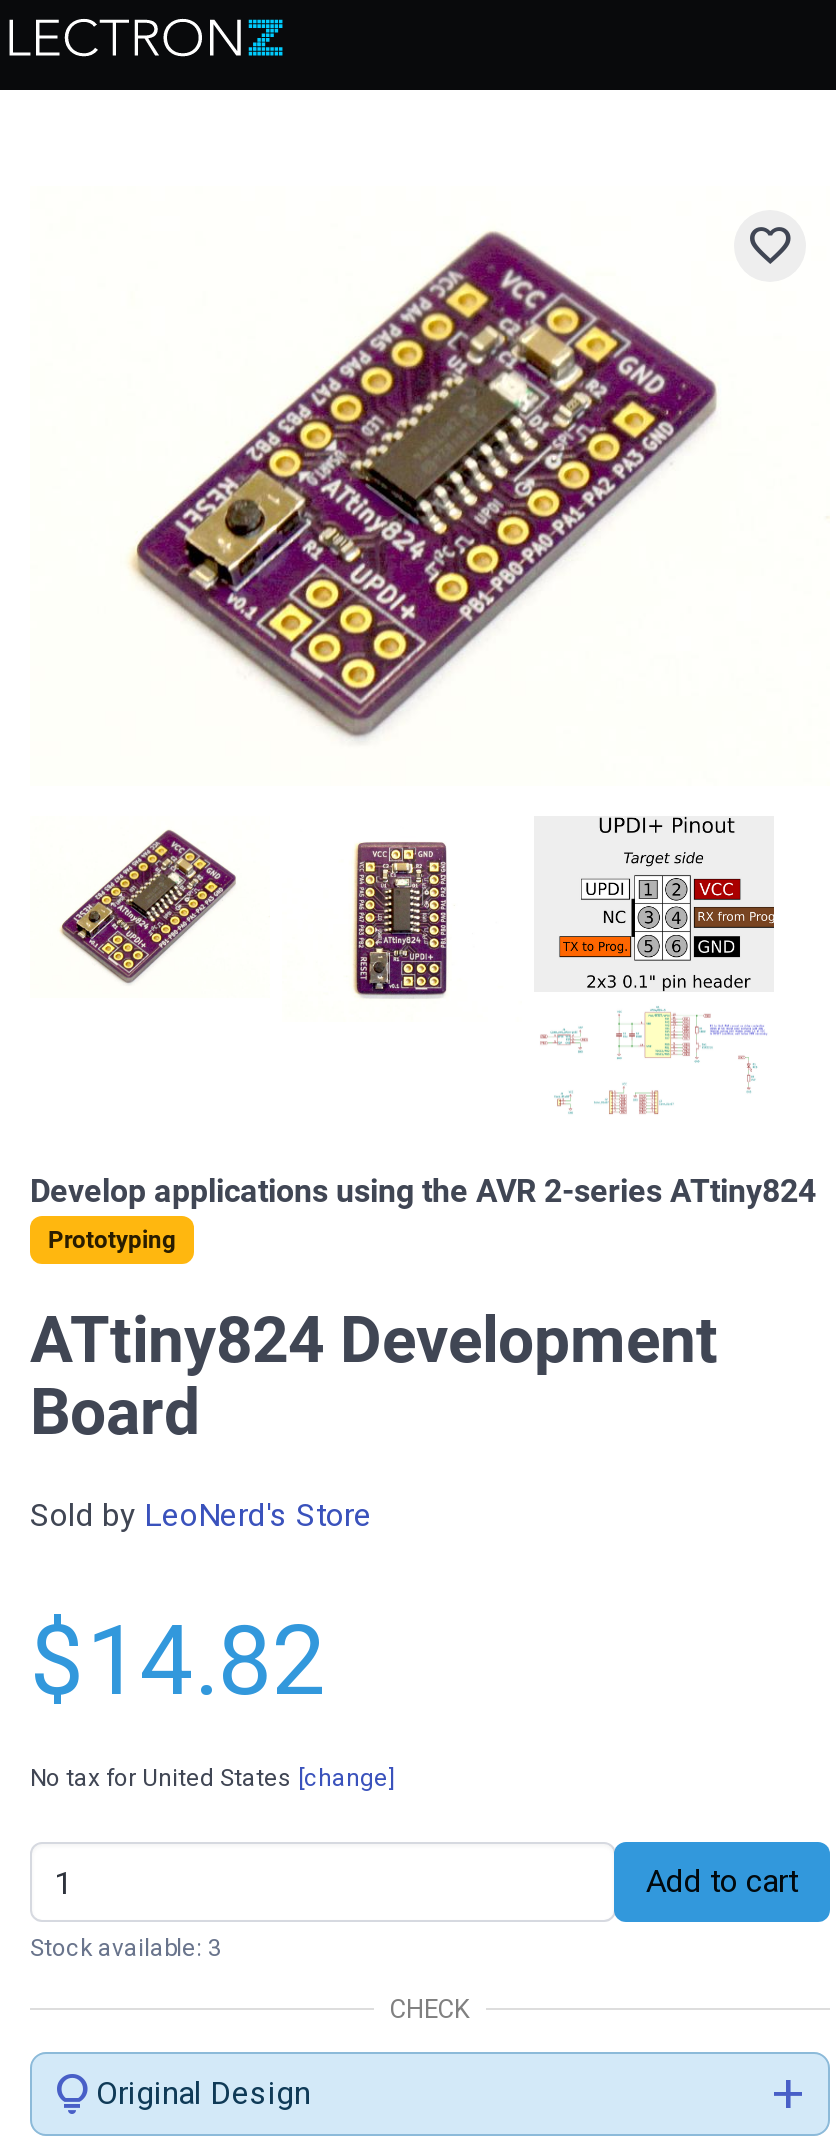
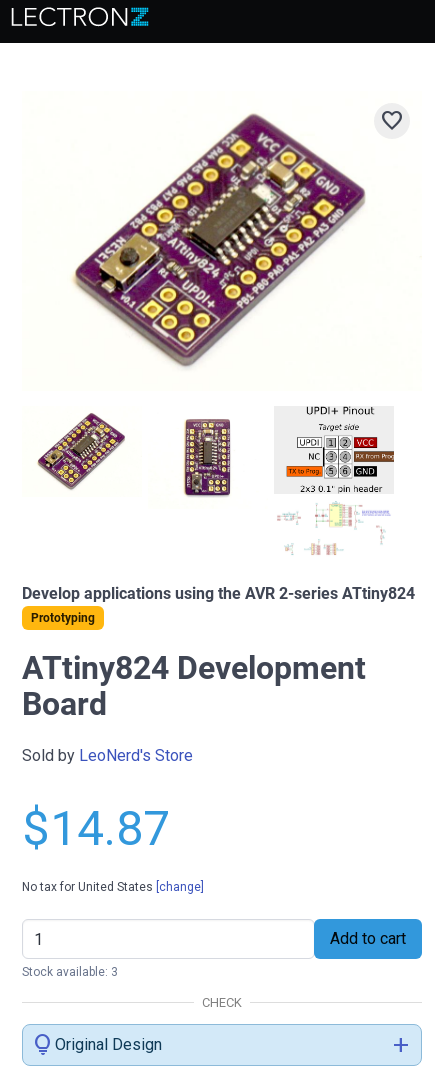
[30,1604,326,1718] $14.82 -> [22,800,170,857] $14.87

